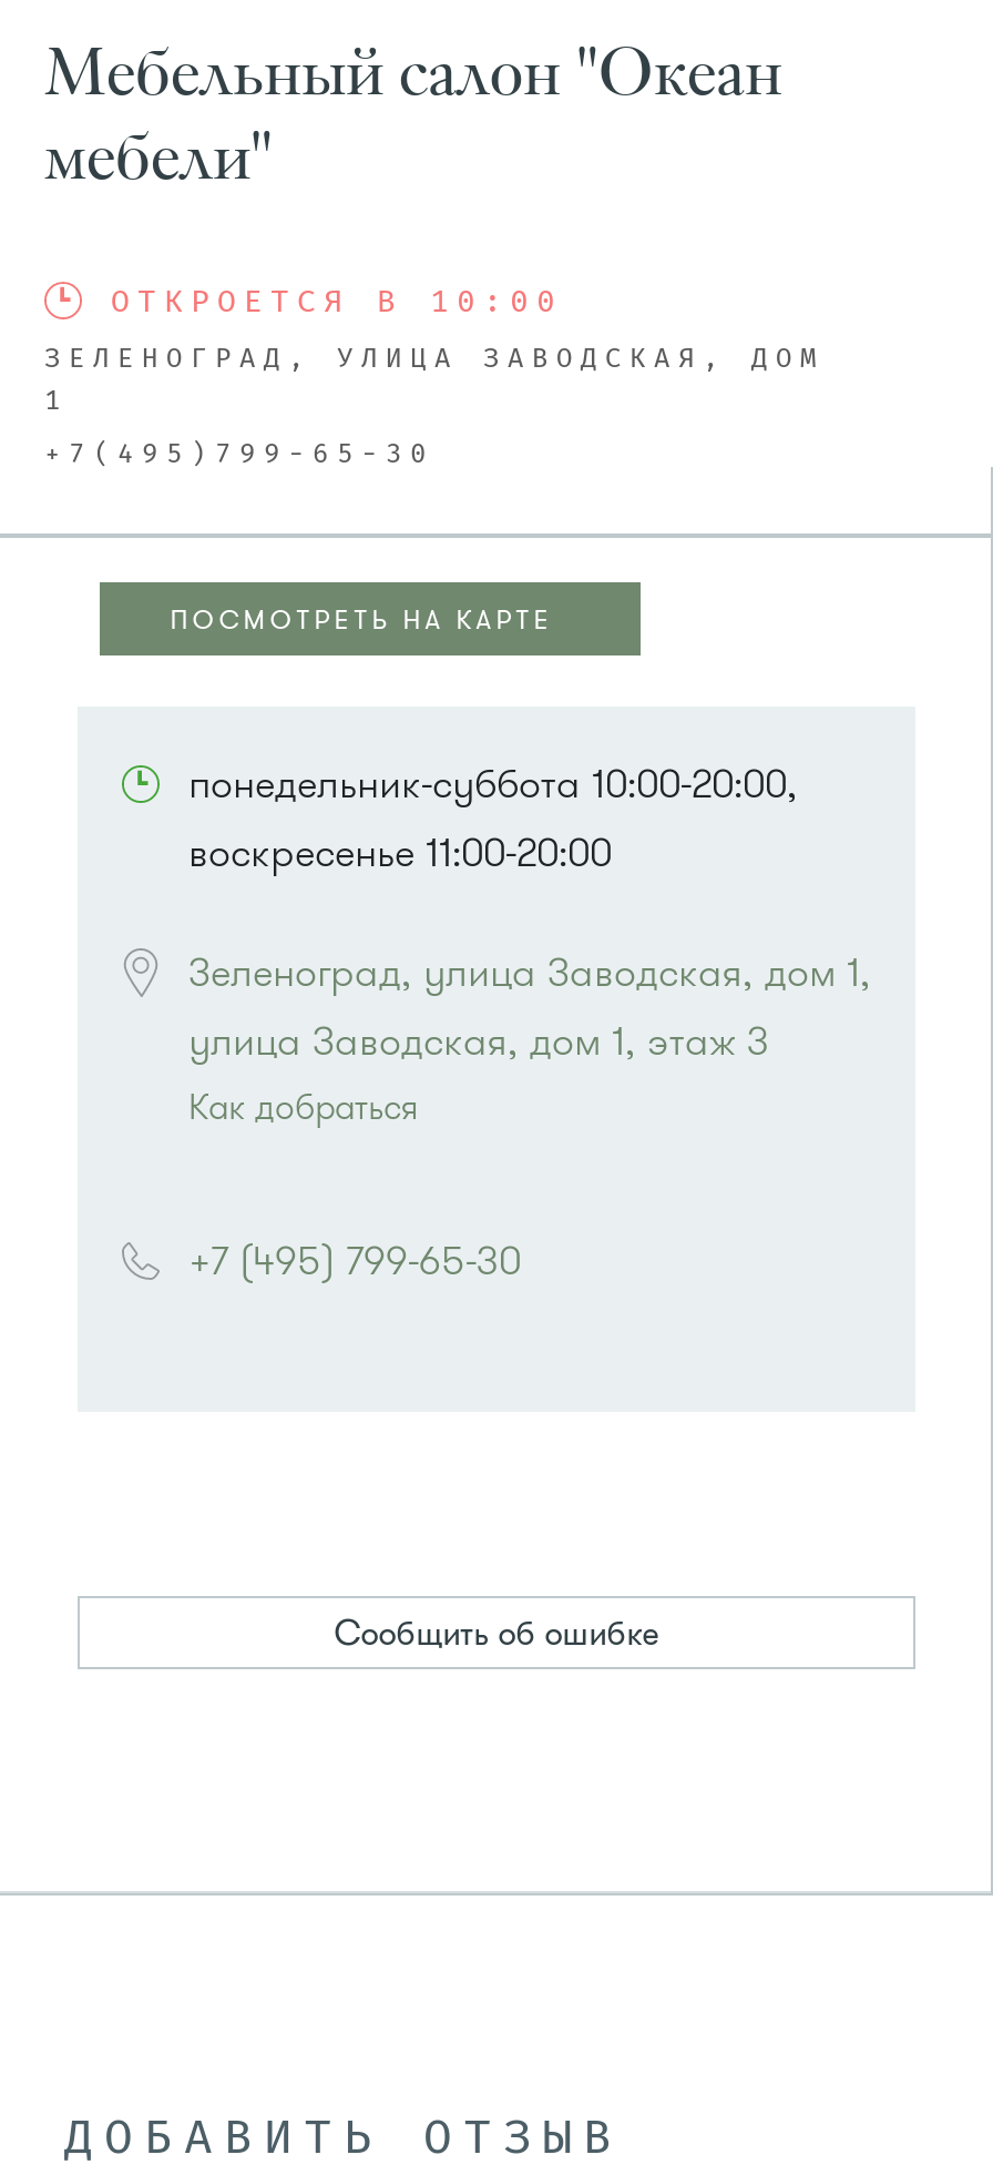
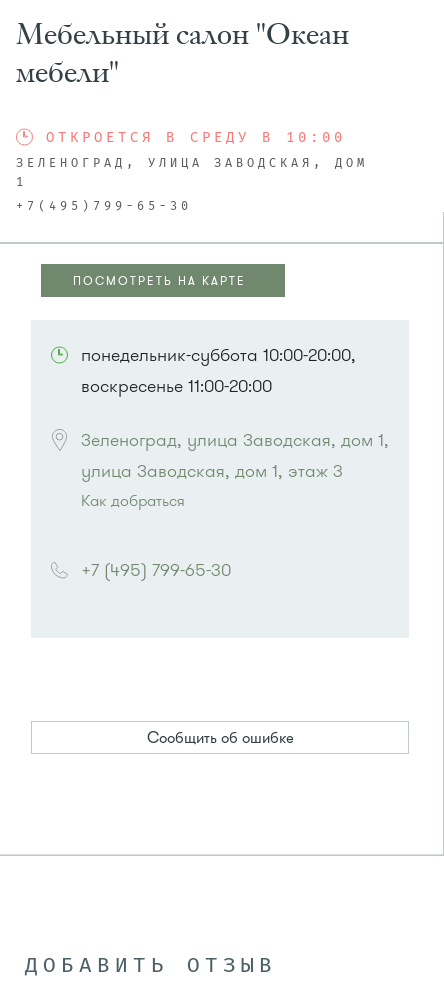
[111,287,563,318] ОТКРОЕТСЯ В 10:00 -> [46,131,346,145] ОТКРОЕТСЯ В СРЕДУ В 10:00

